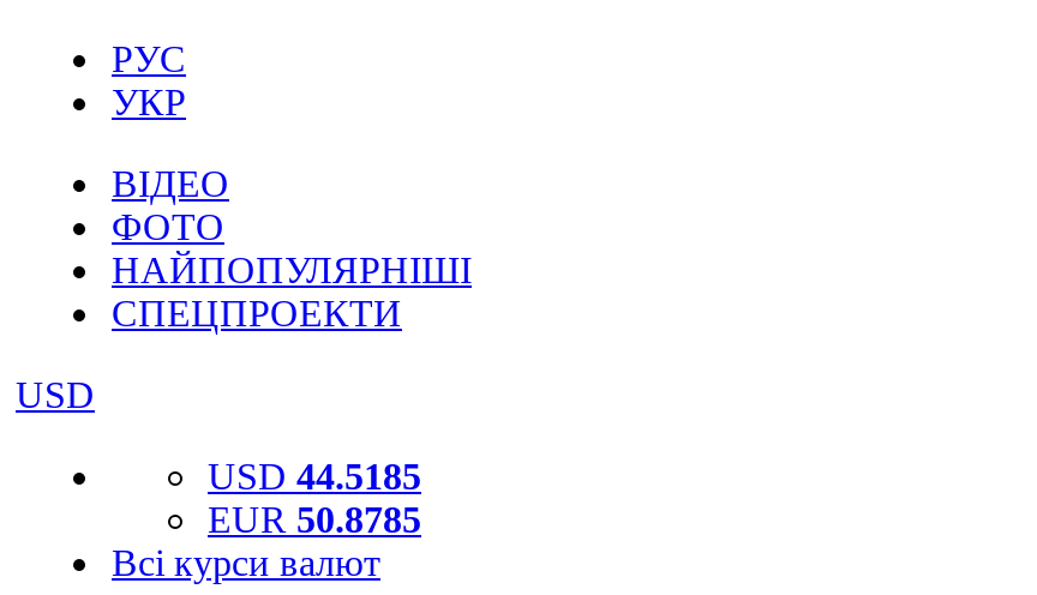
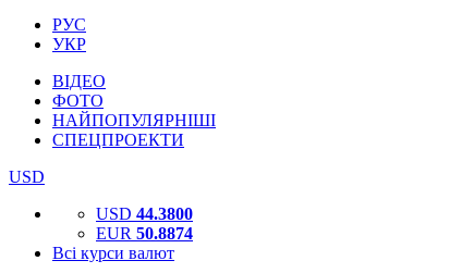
[208,456,421,497] USD 44.5185 -> [96,204,193,223] USD 44.3800
[208,499,421,540] EUR 50.8785 -> [96,224,193,243] EUR 50.8874

